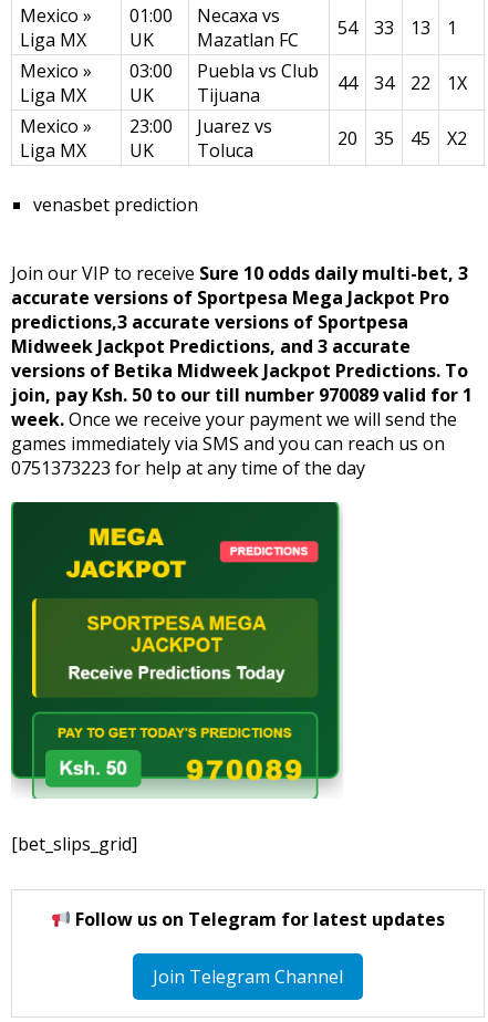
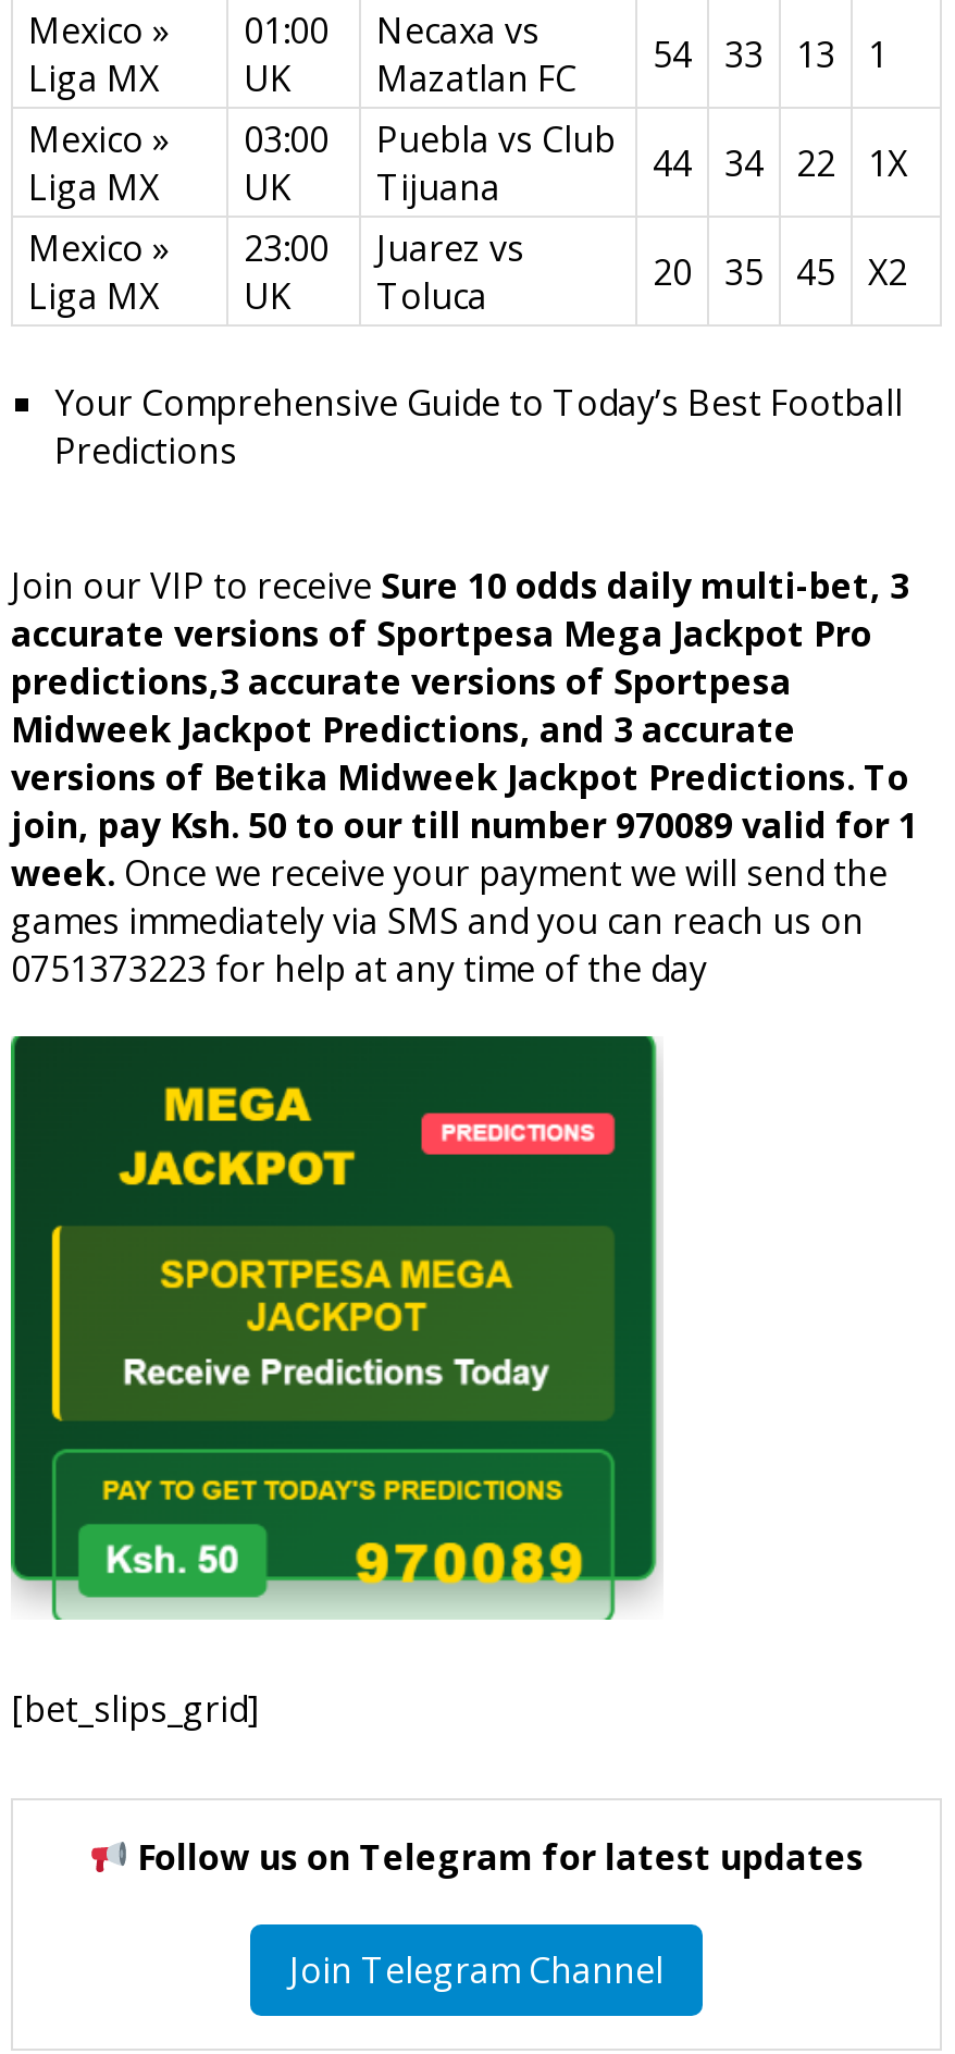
[33,193,198,217] venasbet prediction -> [54,380,903,475] Your Comprehensive Guide to Today’s Best Football | Predictions

